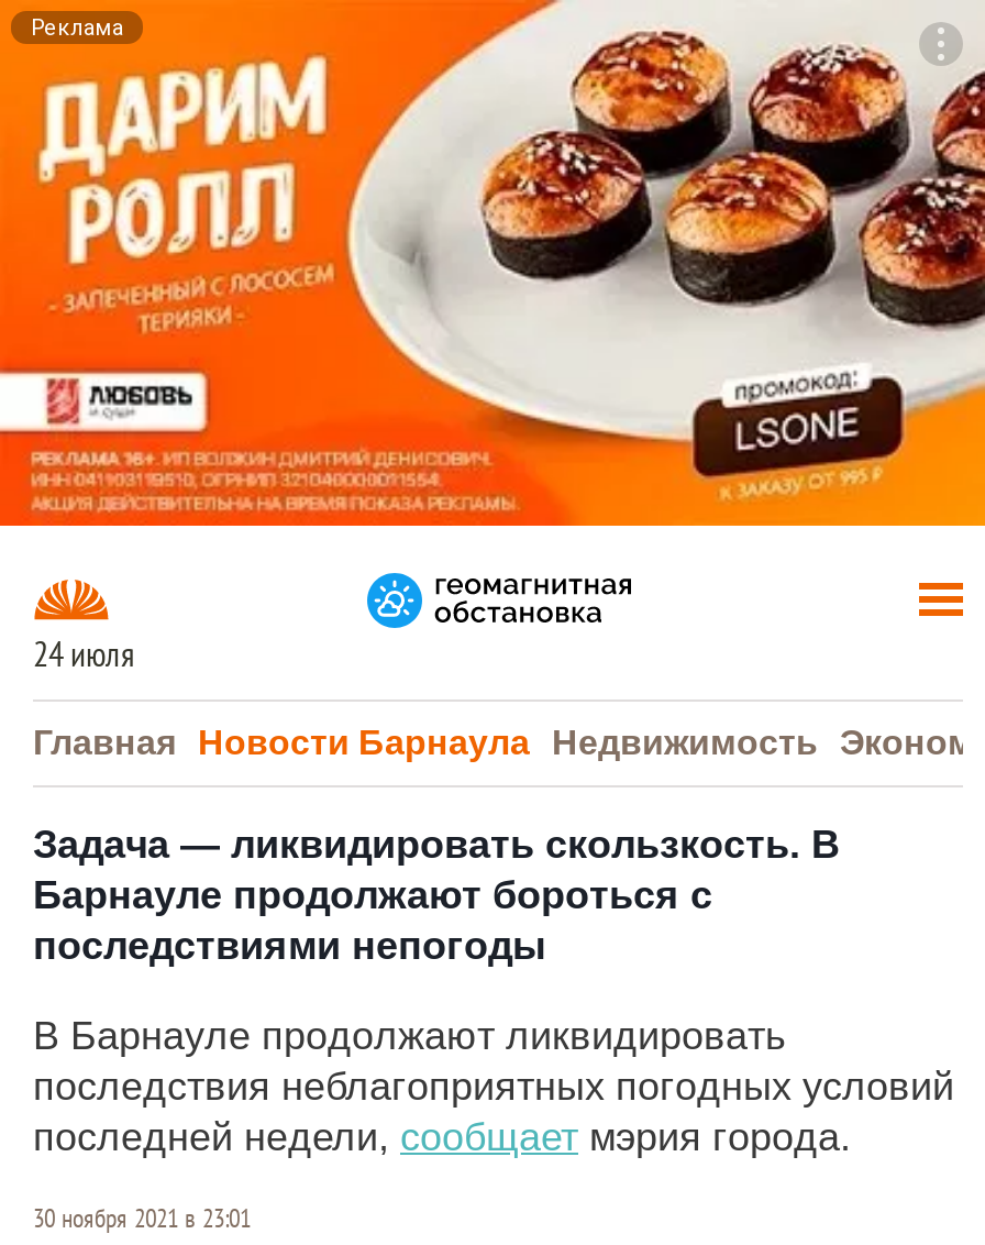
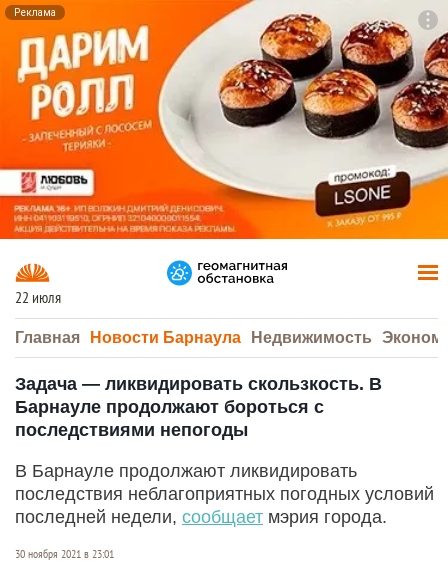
[33,635,134,675] 24 июля -> [15,289,61,307] 22 июля

